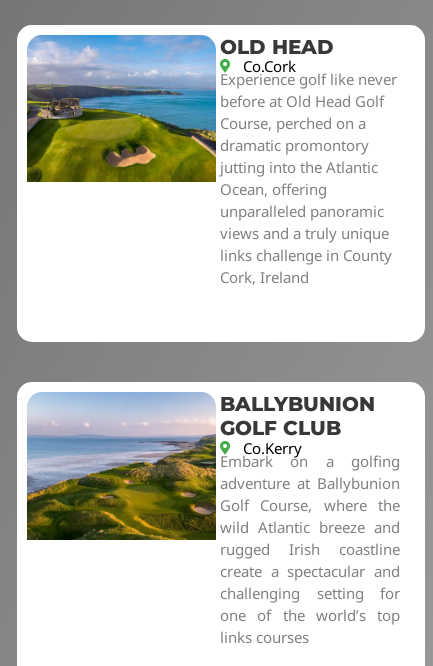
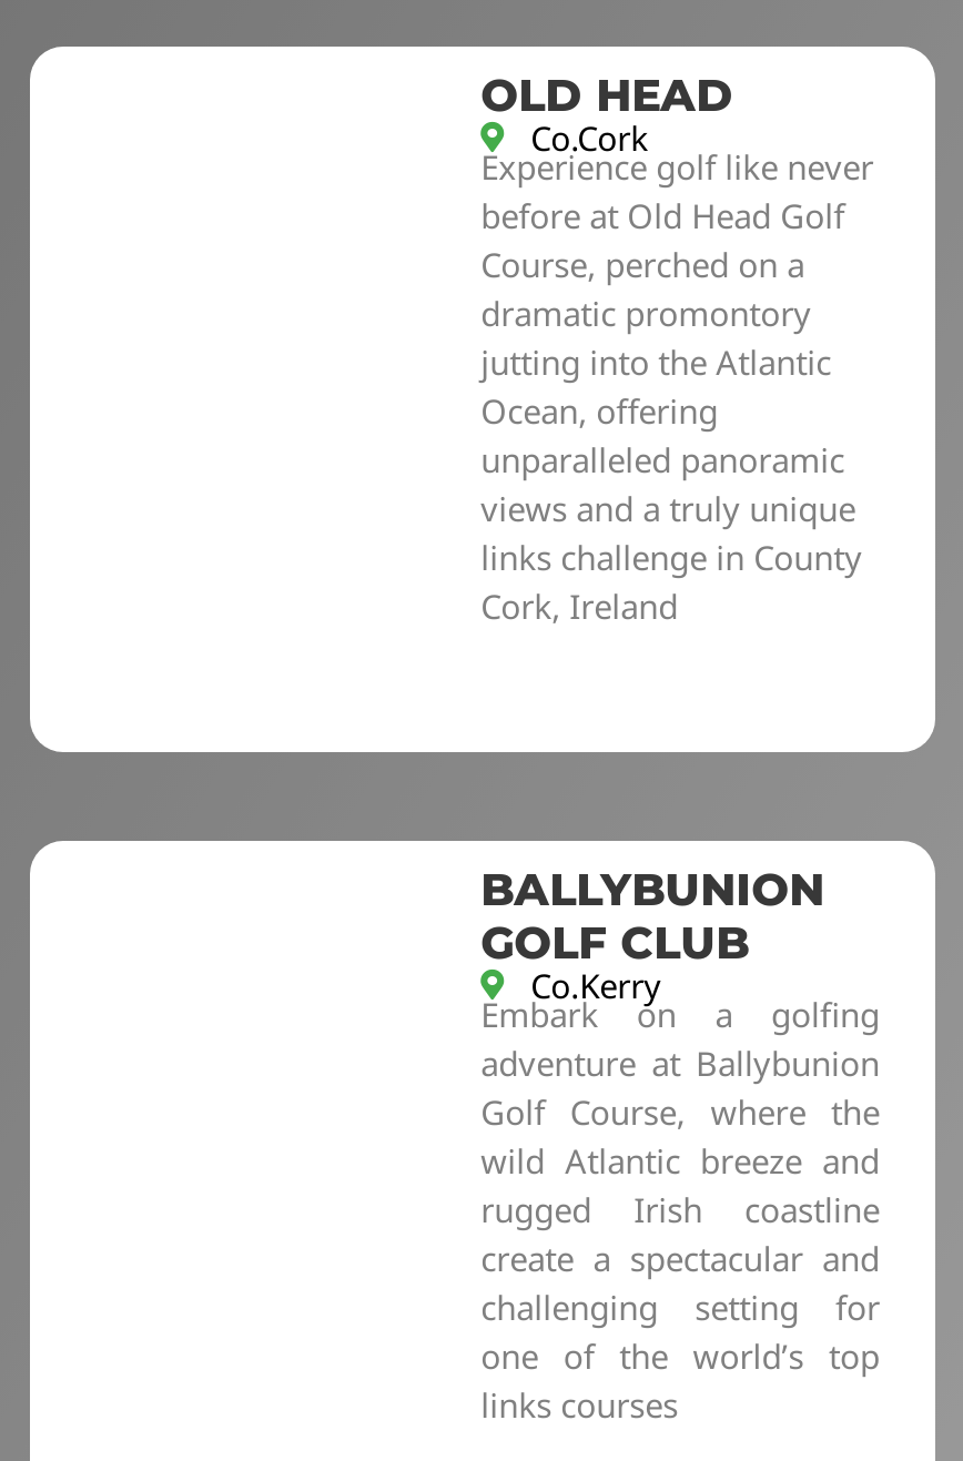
[26,34,217,183] [image] -> none
[26,391,217,541] [image] -> none

